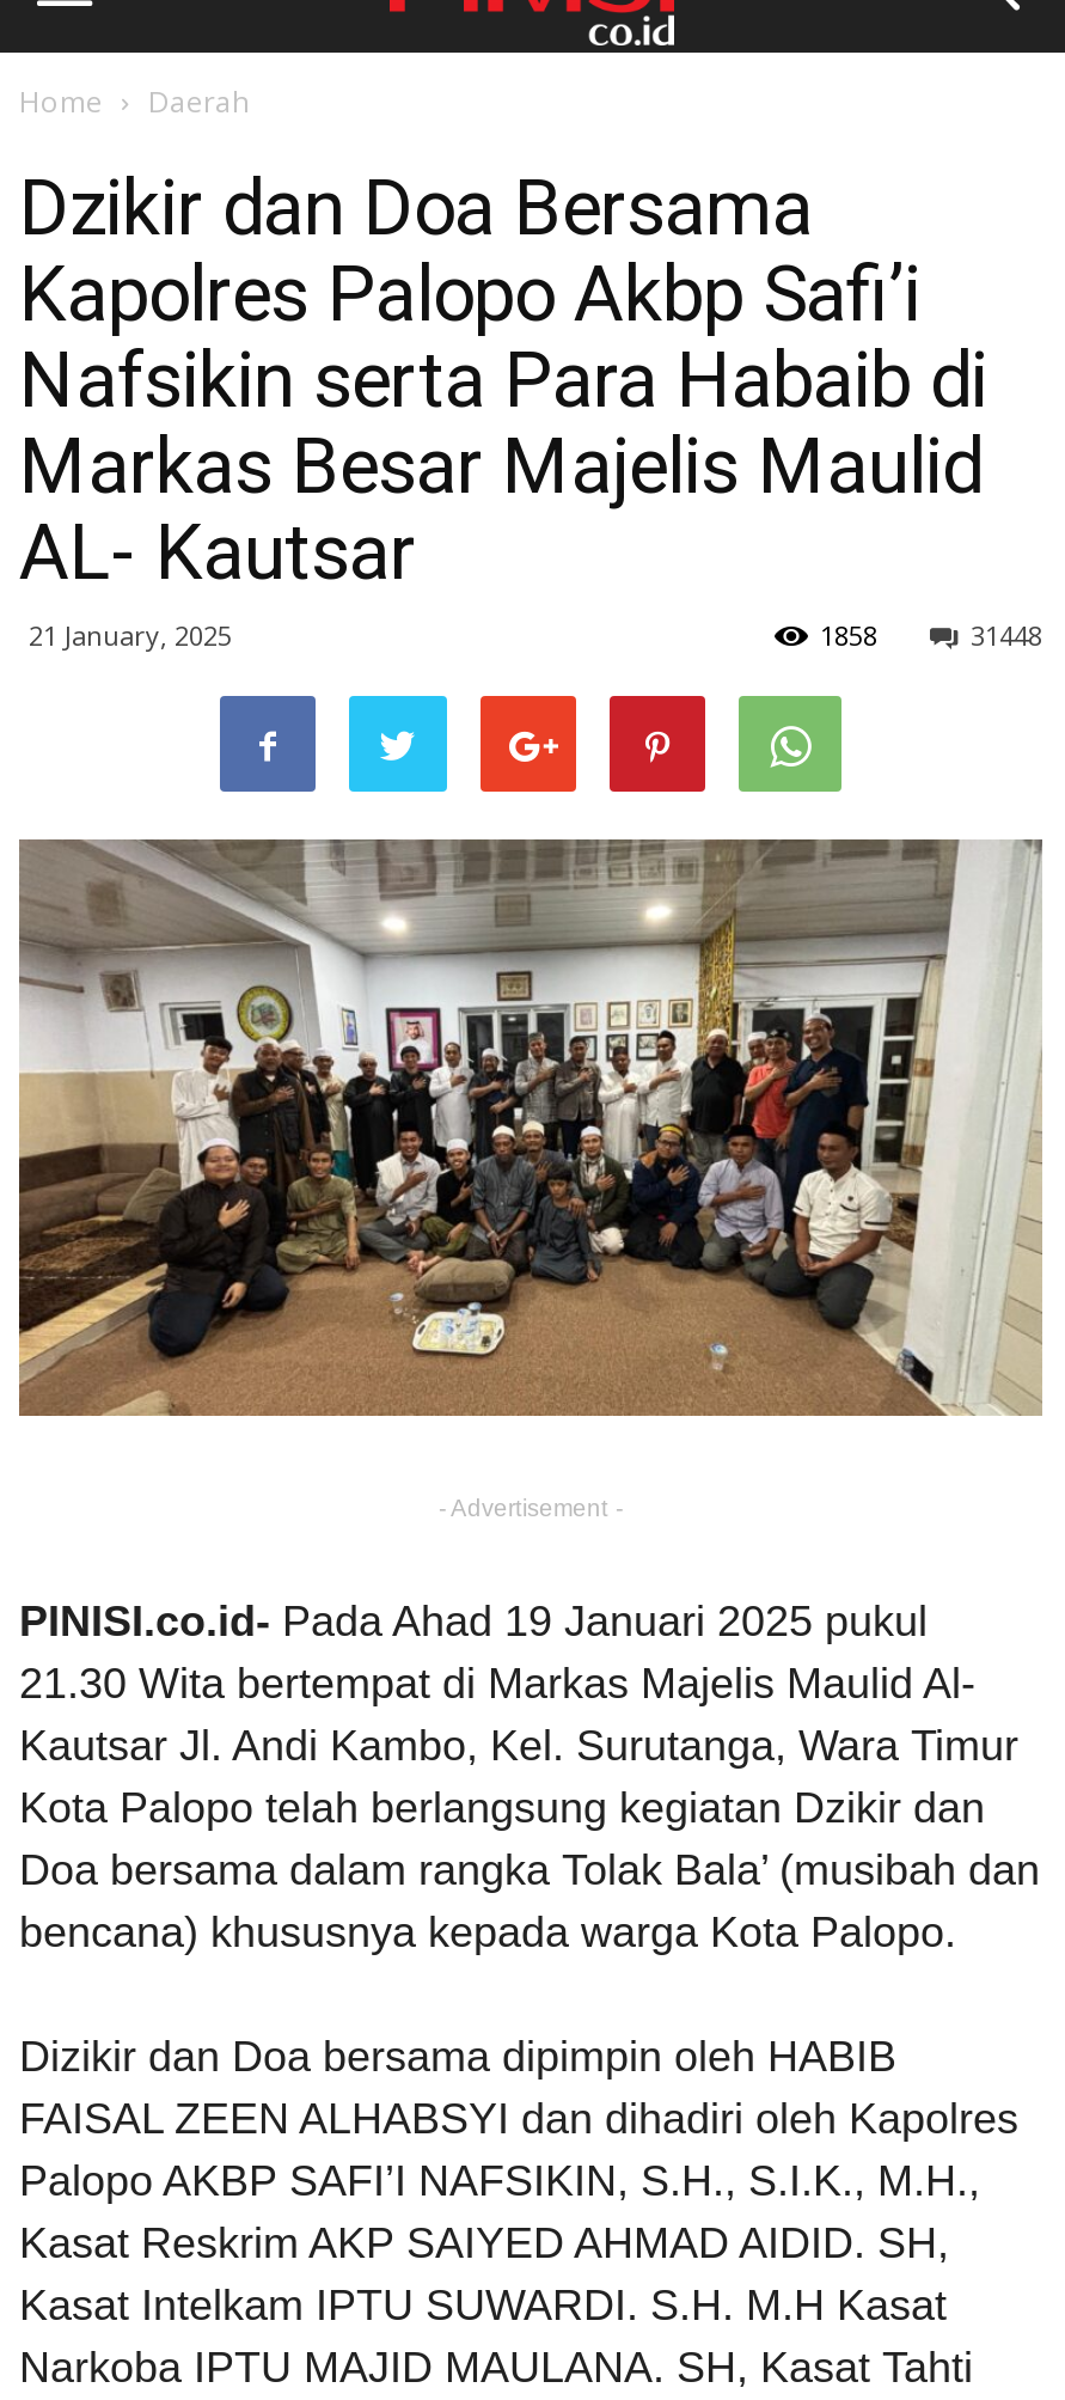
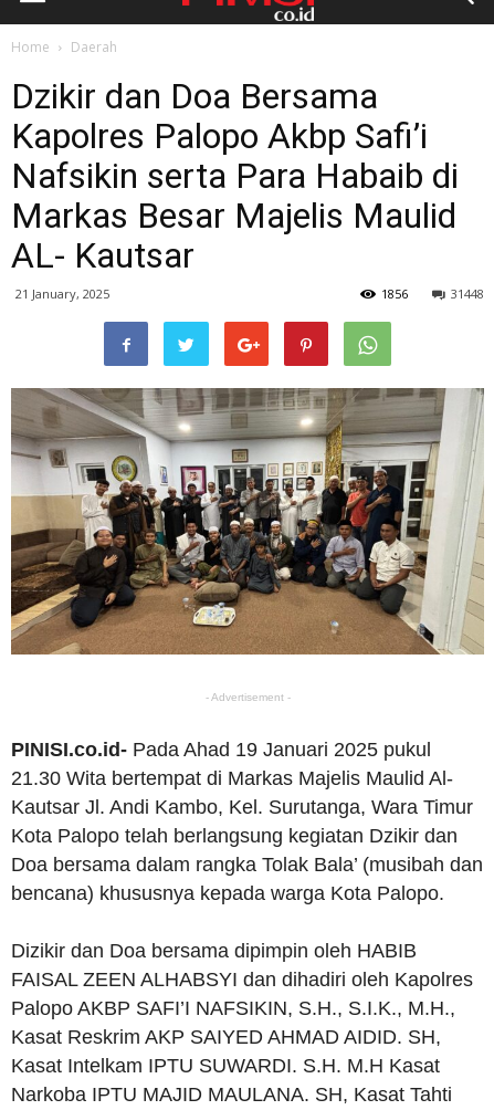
[820,617,877,653] 1858 -> [381,285,408,302] 1856

